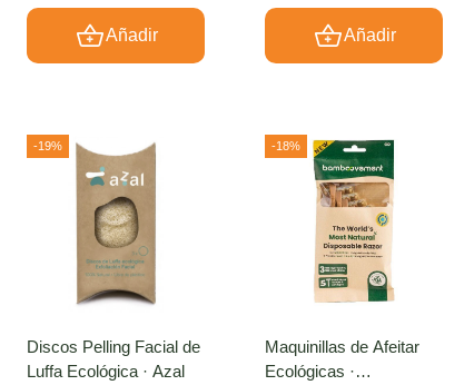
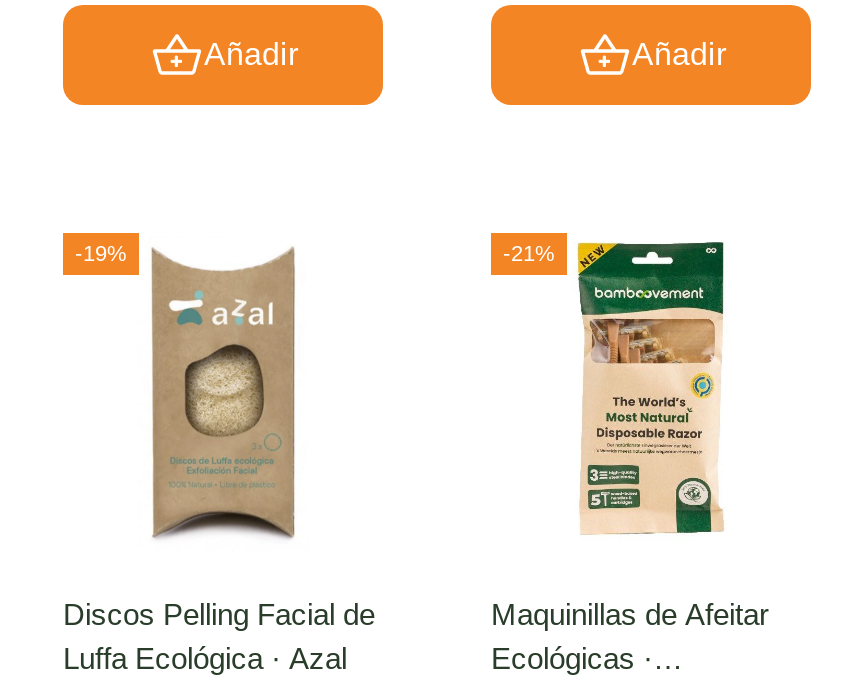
[271,139,300,153] -18% -> [503,241,555,265] -21%

